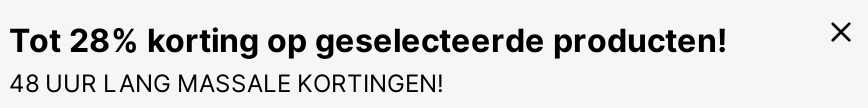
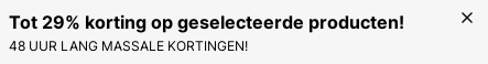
[9,20,727,60] Tot 28% korting op geselecteerde producten! -> [9,11,404,33] Tot 29% korting op geselecteerde producten!

